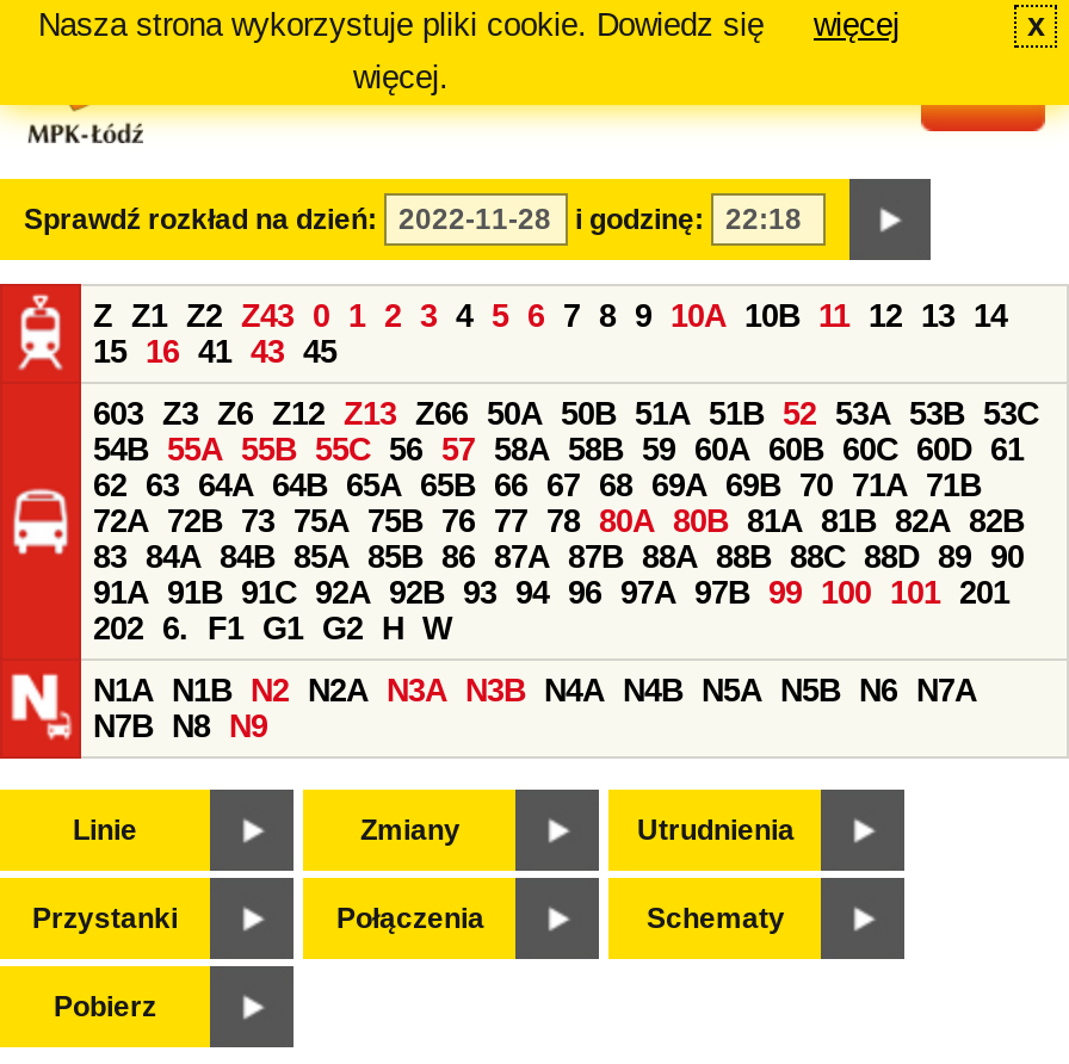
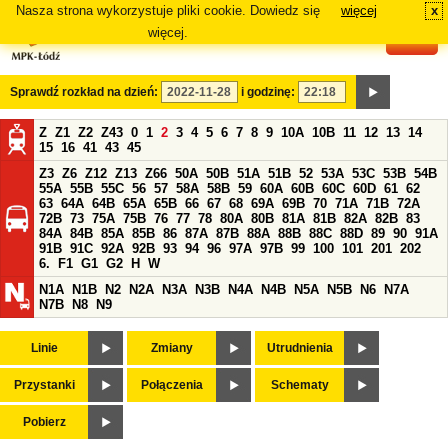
[93,396,1038,647] 603 Z3 Z6 Z12 Z13 Z66 50A 50B 51A 51B 52 53A 53B 53C | 54B 55A 55B 55C 56 57 58A 58B 59 60A 60B 60C 60D 61 | 62 63 64A 64B 65A 65B 66 67 68 69A 69B 70 71A 71B | 72A 72B 73 75A 75B 76 77 78 80A 80B 81A 81B 82A 82B | 83 84A 84B 85A 85B 86 87A 87B 88A 88B 88C 88D 89 90 | 91A 91B 91C 92A 92B 93 94 96 97A 97B 99 100 101 201 | 202 6. F1 G1 G2 H W -> [39,166,438,271] Z3 Z6 Z12 Z13 Z66 50A 50B 51A 51B 52 53A 53C 53B 54B | 55A 55B 55C 56 57 58A 58B 59 60A 60B 60C 60D 61 62 | 63 64A 64B 65A 65B 66 67 68 69A 69B 70 71A 71B 72A | 72B 73 75A 75B 76 77 78 80A 80B 81A 81B 82A 82B 83 | 84A 84B 85A 85B 86 87A 87B 88A 88B 88C 88D 89 90 91A | 91B 91C 92A 92B 93 94 96 97A 97B 99 100 101 201 202 | 6. F1 G1 G2 H W

